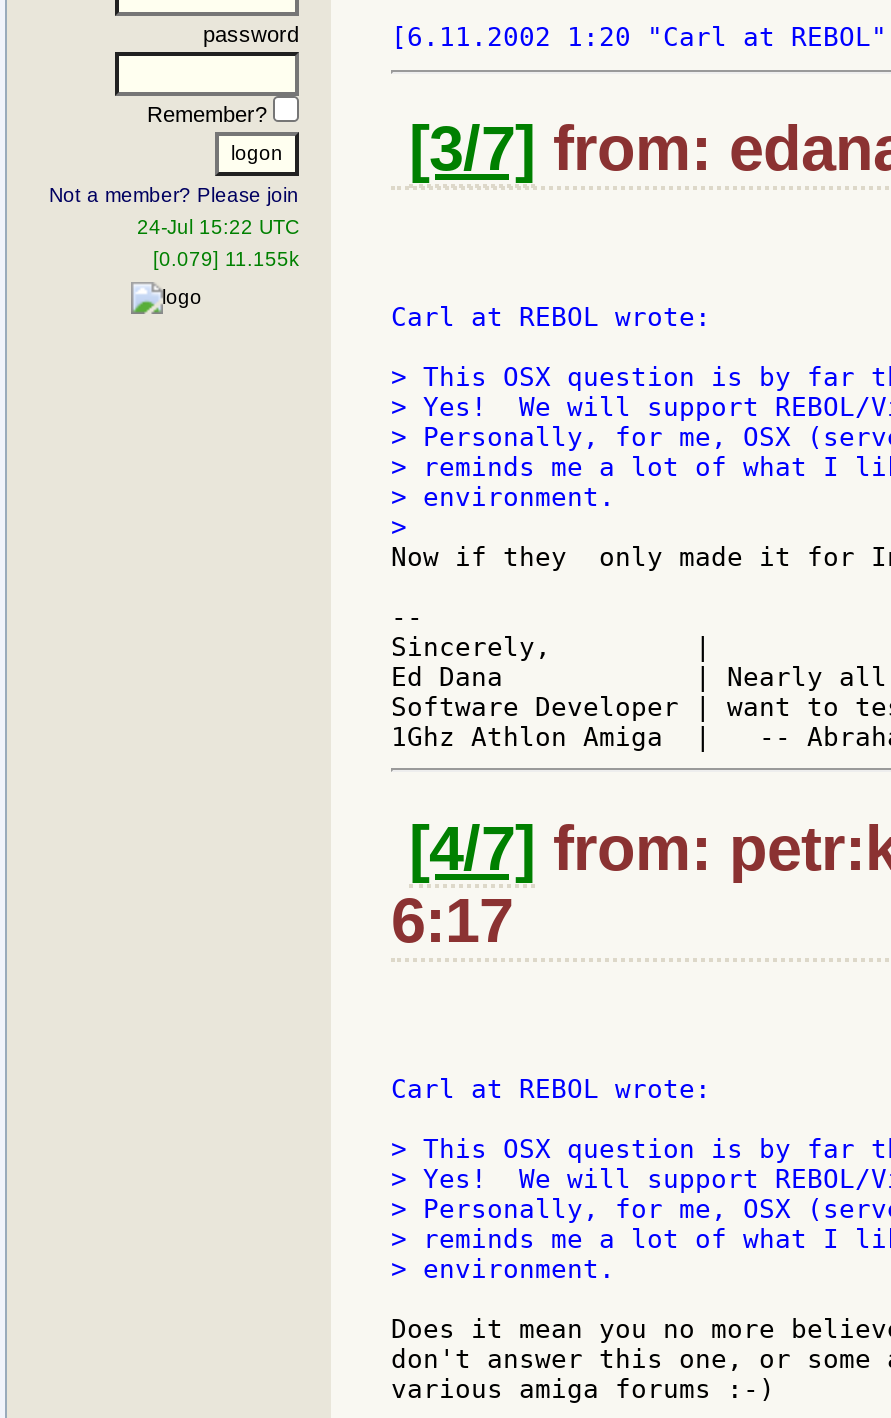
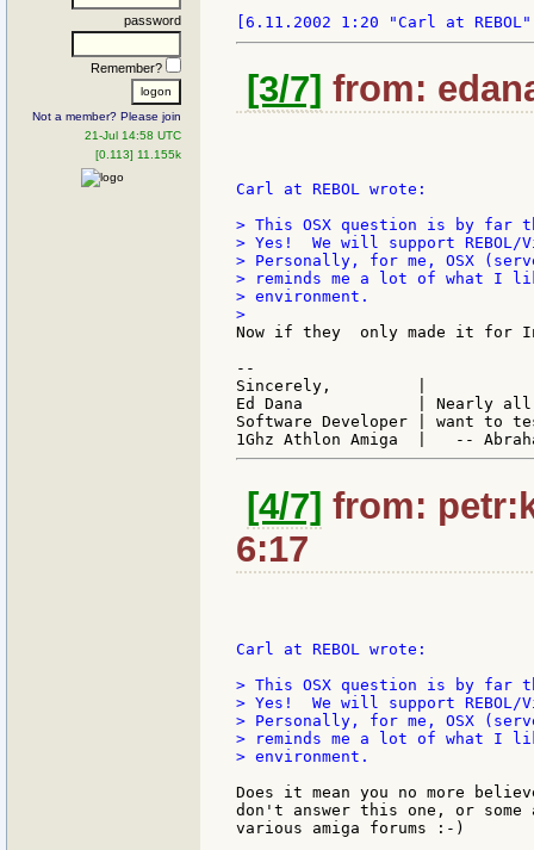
[137,216,299,238] 24-Jul 15:22 UTC -> [85,129,181,142] 21-Jul 14:58 UTC
[153,248,299,270] [0.079] 11.155k -> [95,148,181,161] [0.113] 11.155k

